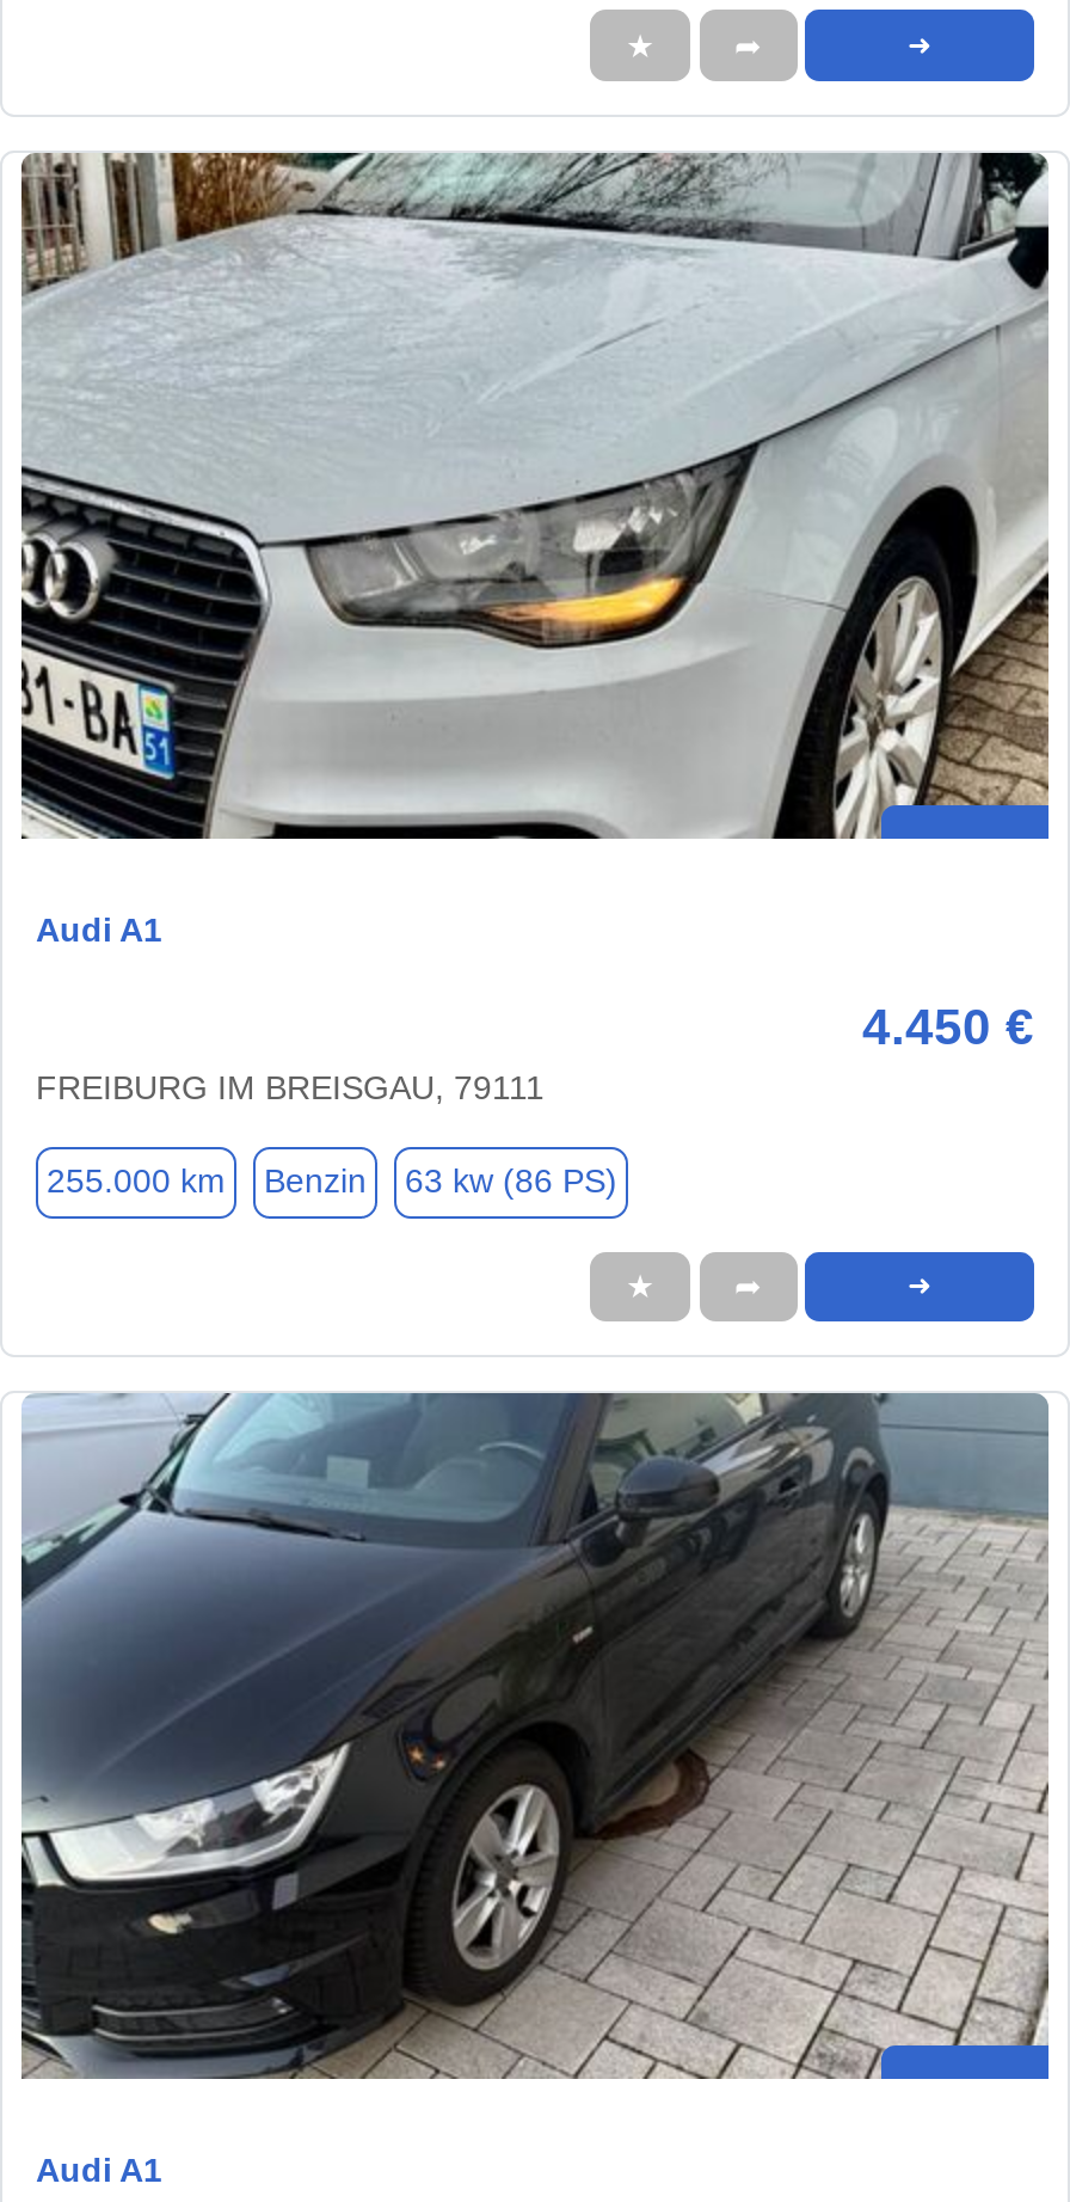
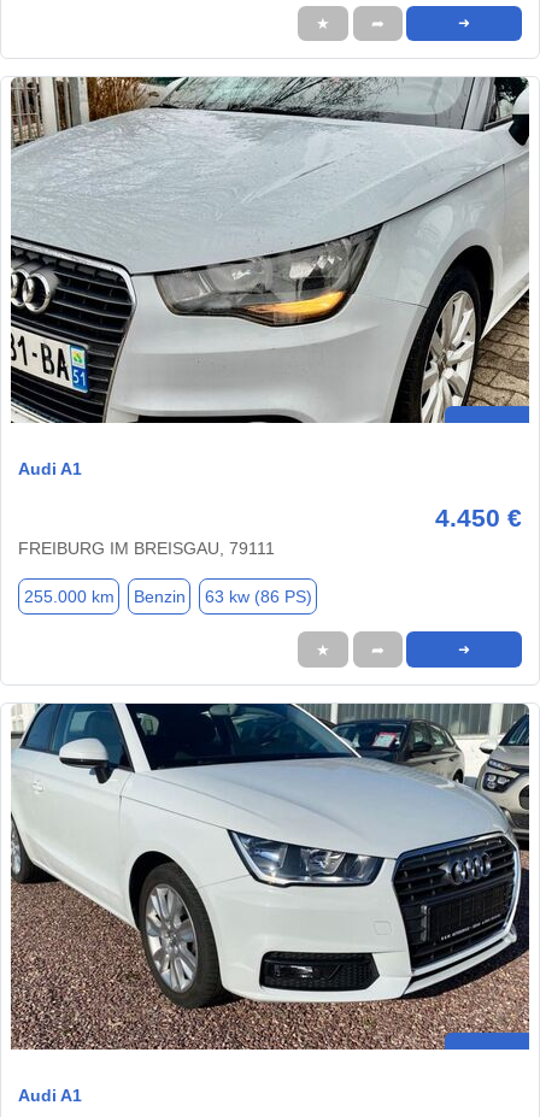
[19,1392,1049,2080] [image] -> [10,702,530,1050] [image]

